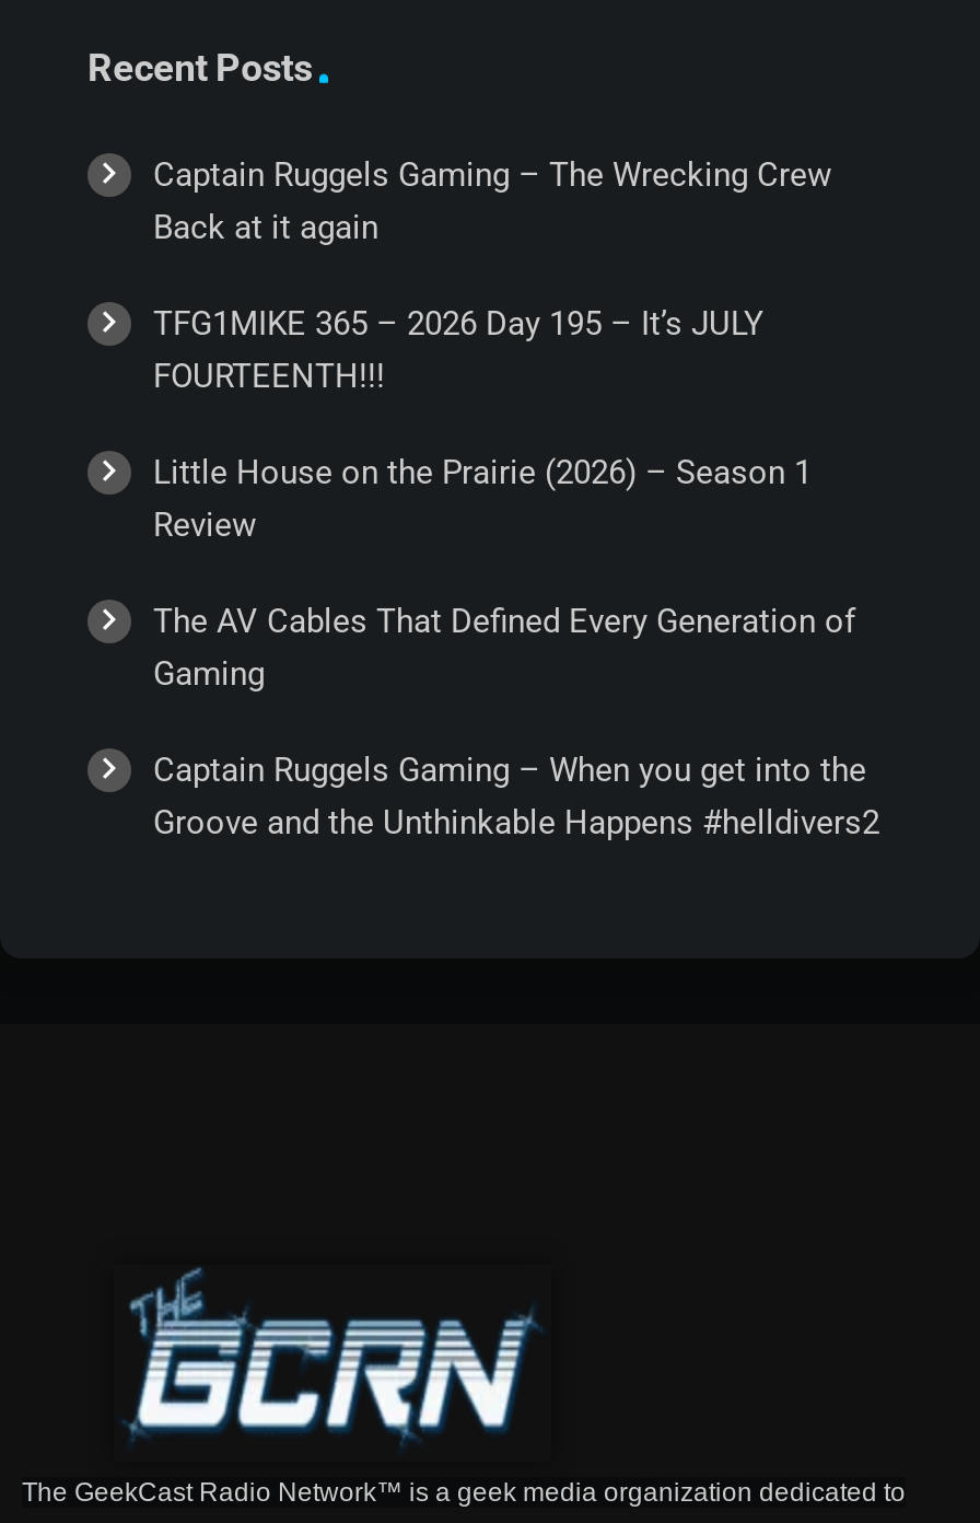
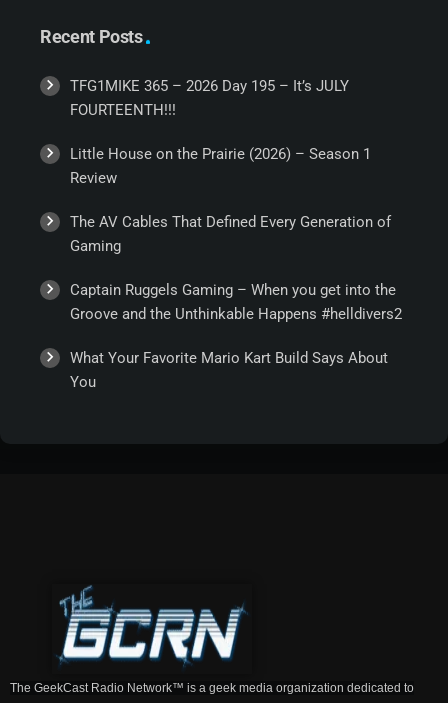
[153,156,831,248] Captain Ruggels Gaming – The Wrecking Crew | Back at it again -> none
moved [153,305,879,843] -> [70,77,402,323]: TFG1MIKE 365 – 2026 Day 195 – It’s JULY | FOURTEENTH!!! | Little House on the Prairie (2026) – Season 1 | Review | The AV Cables That Defined Every Generation of | Gaming | Captain Ruggels Gaming – When you get into the | Groove and the Unthinkable Happens #helldivers2
none -> [70,349,388,391] What Your Favorite Mario Kart Build Says About | You

